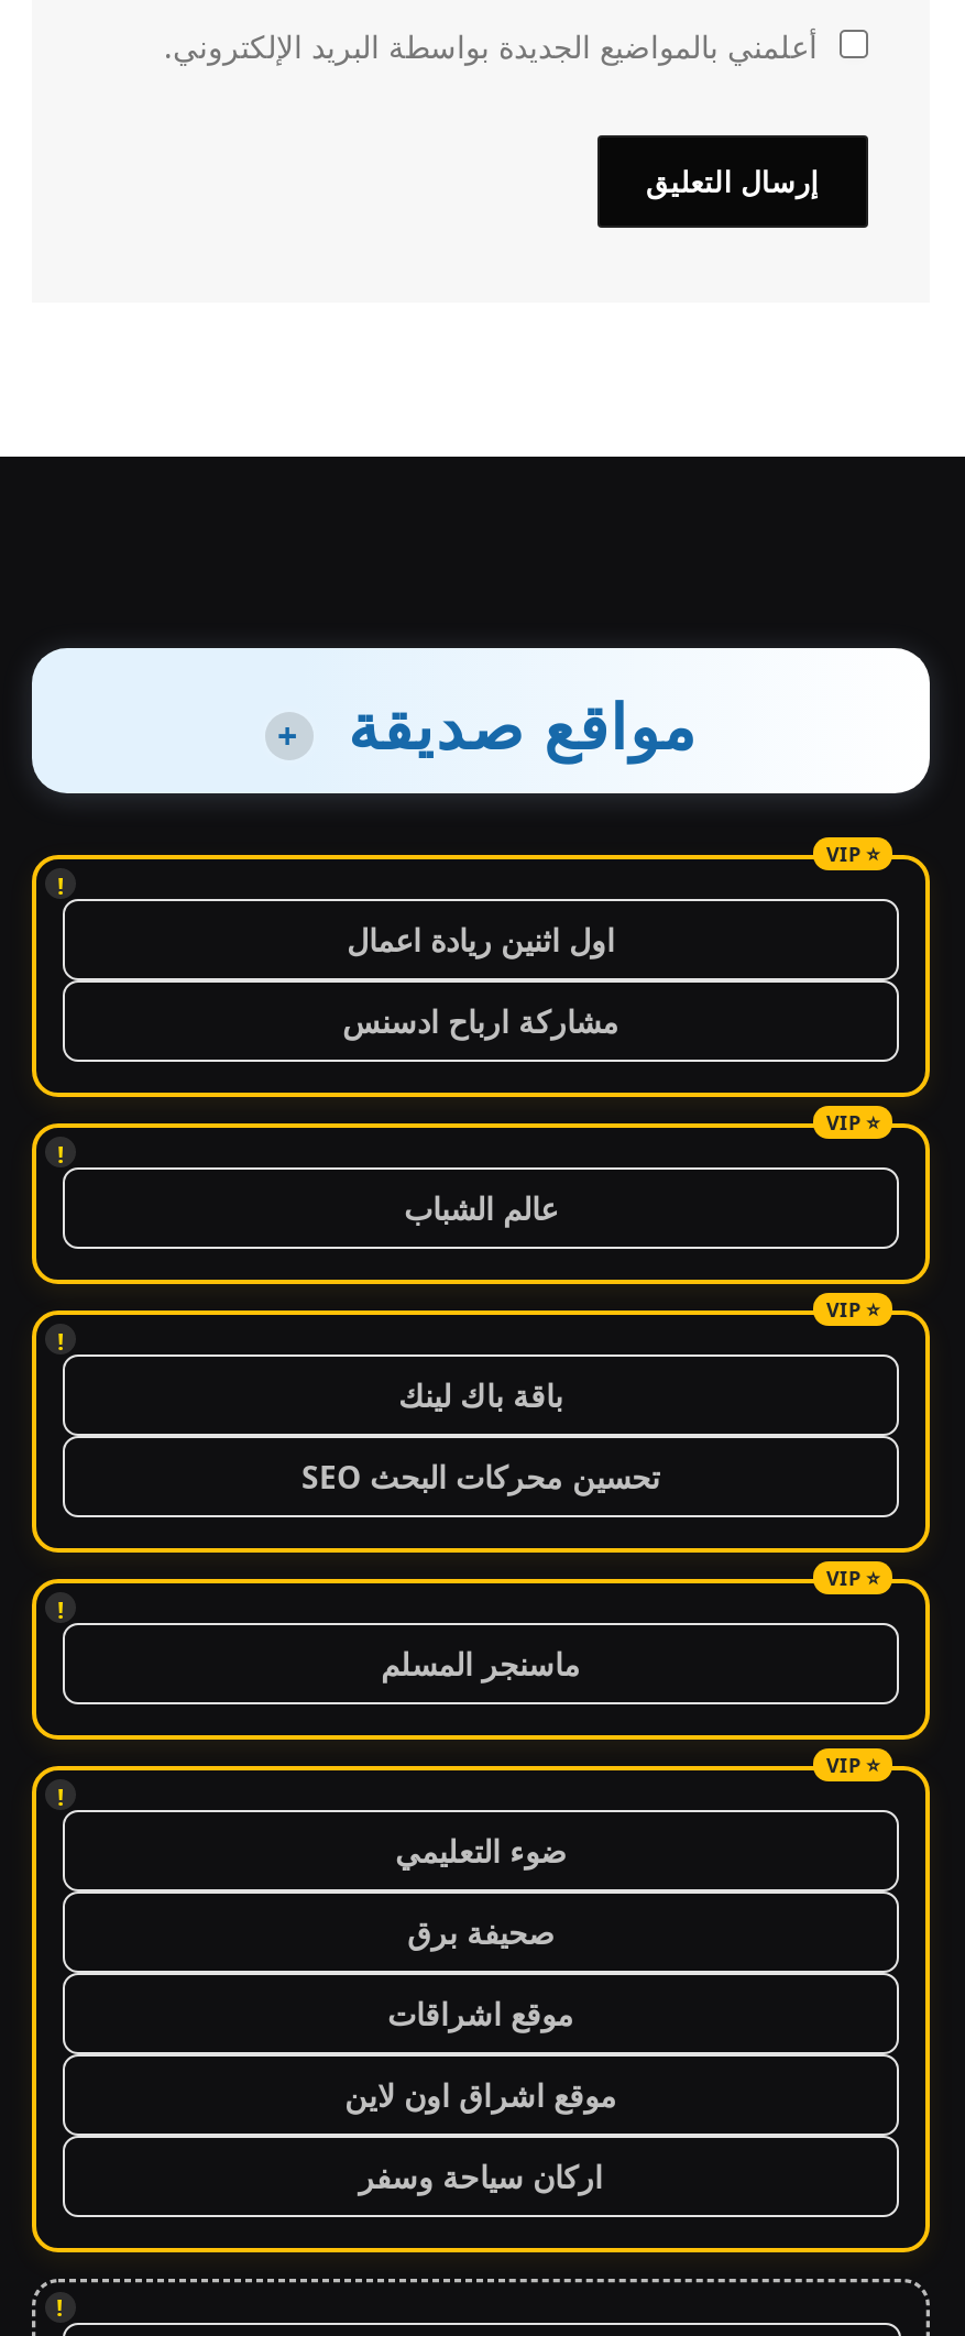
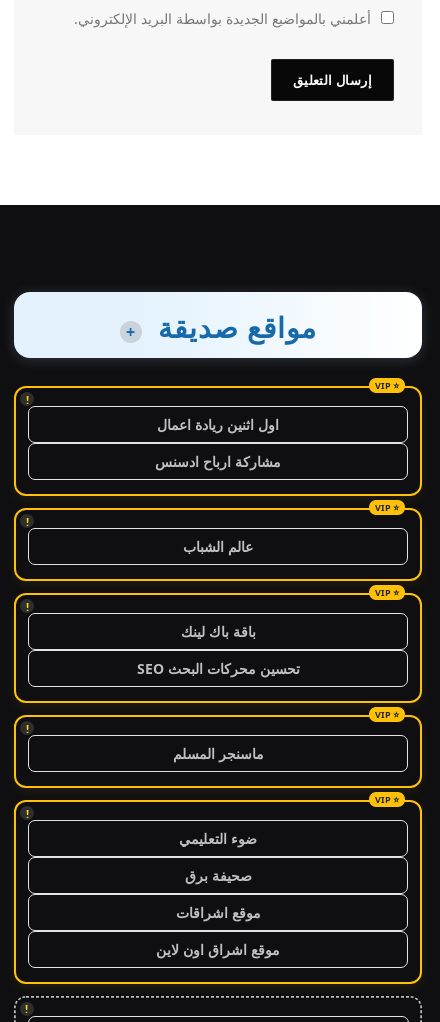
[359,2156,603,2198] اركان سياحة وسفر -> none

